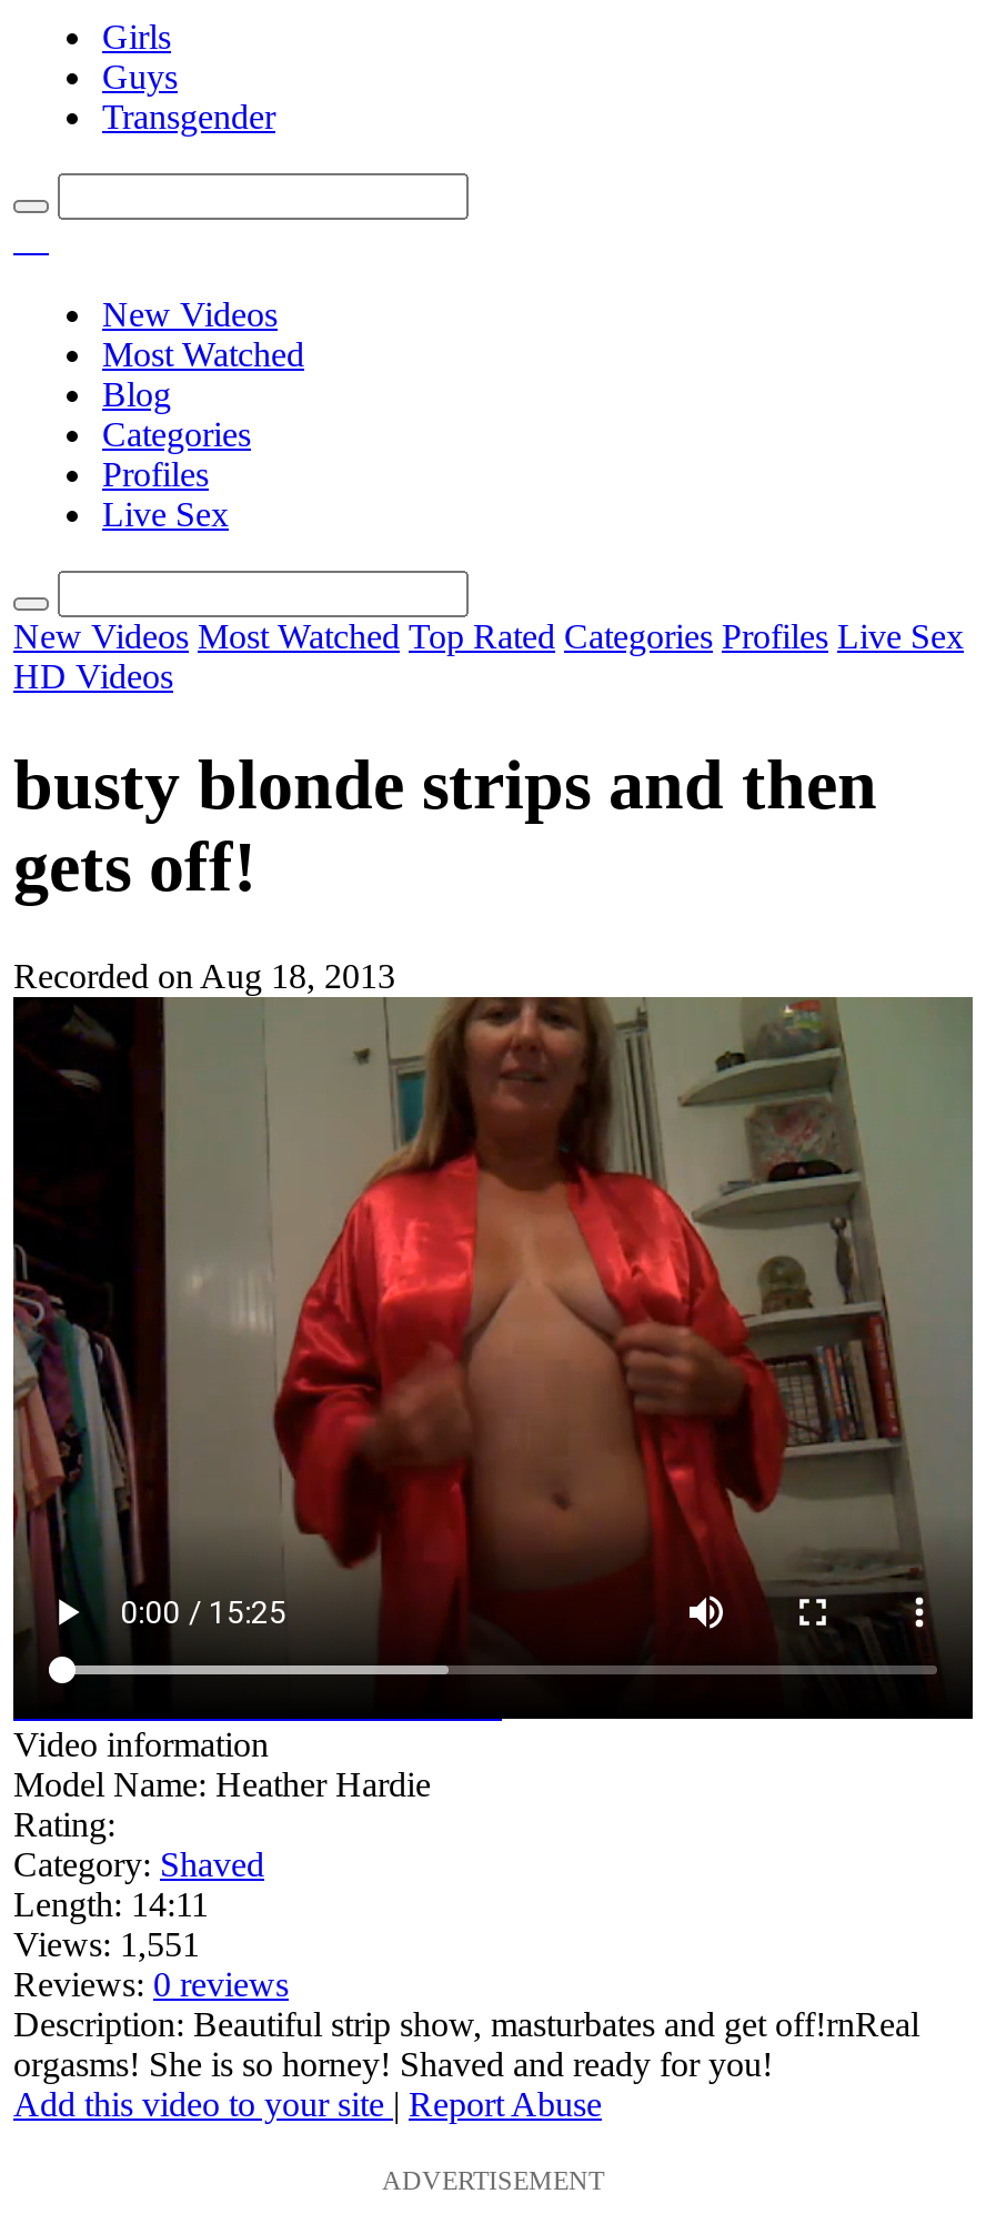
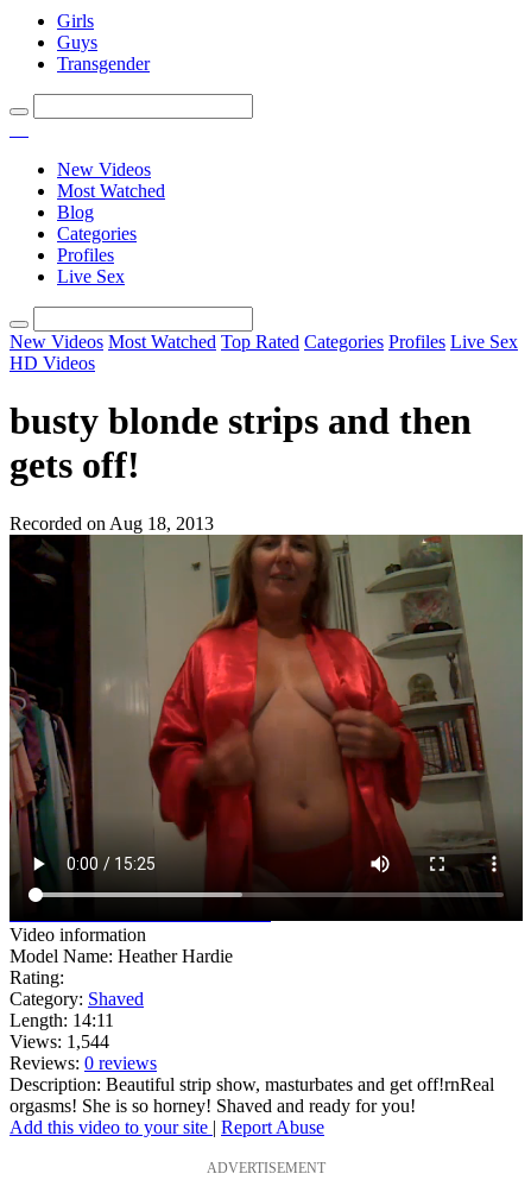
[13,1925,200,1963] Views: 1,551 -> [10,1031,109,1052] Views: 1,544

